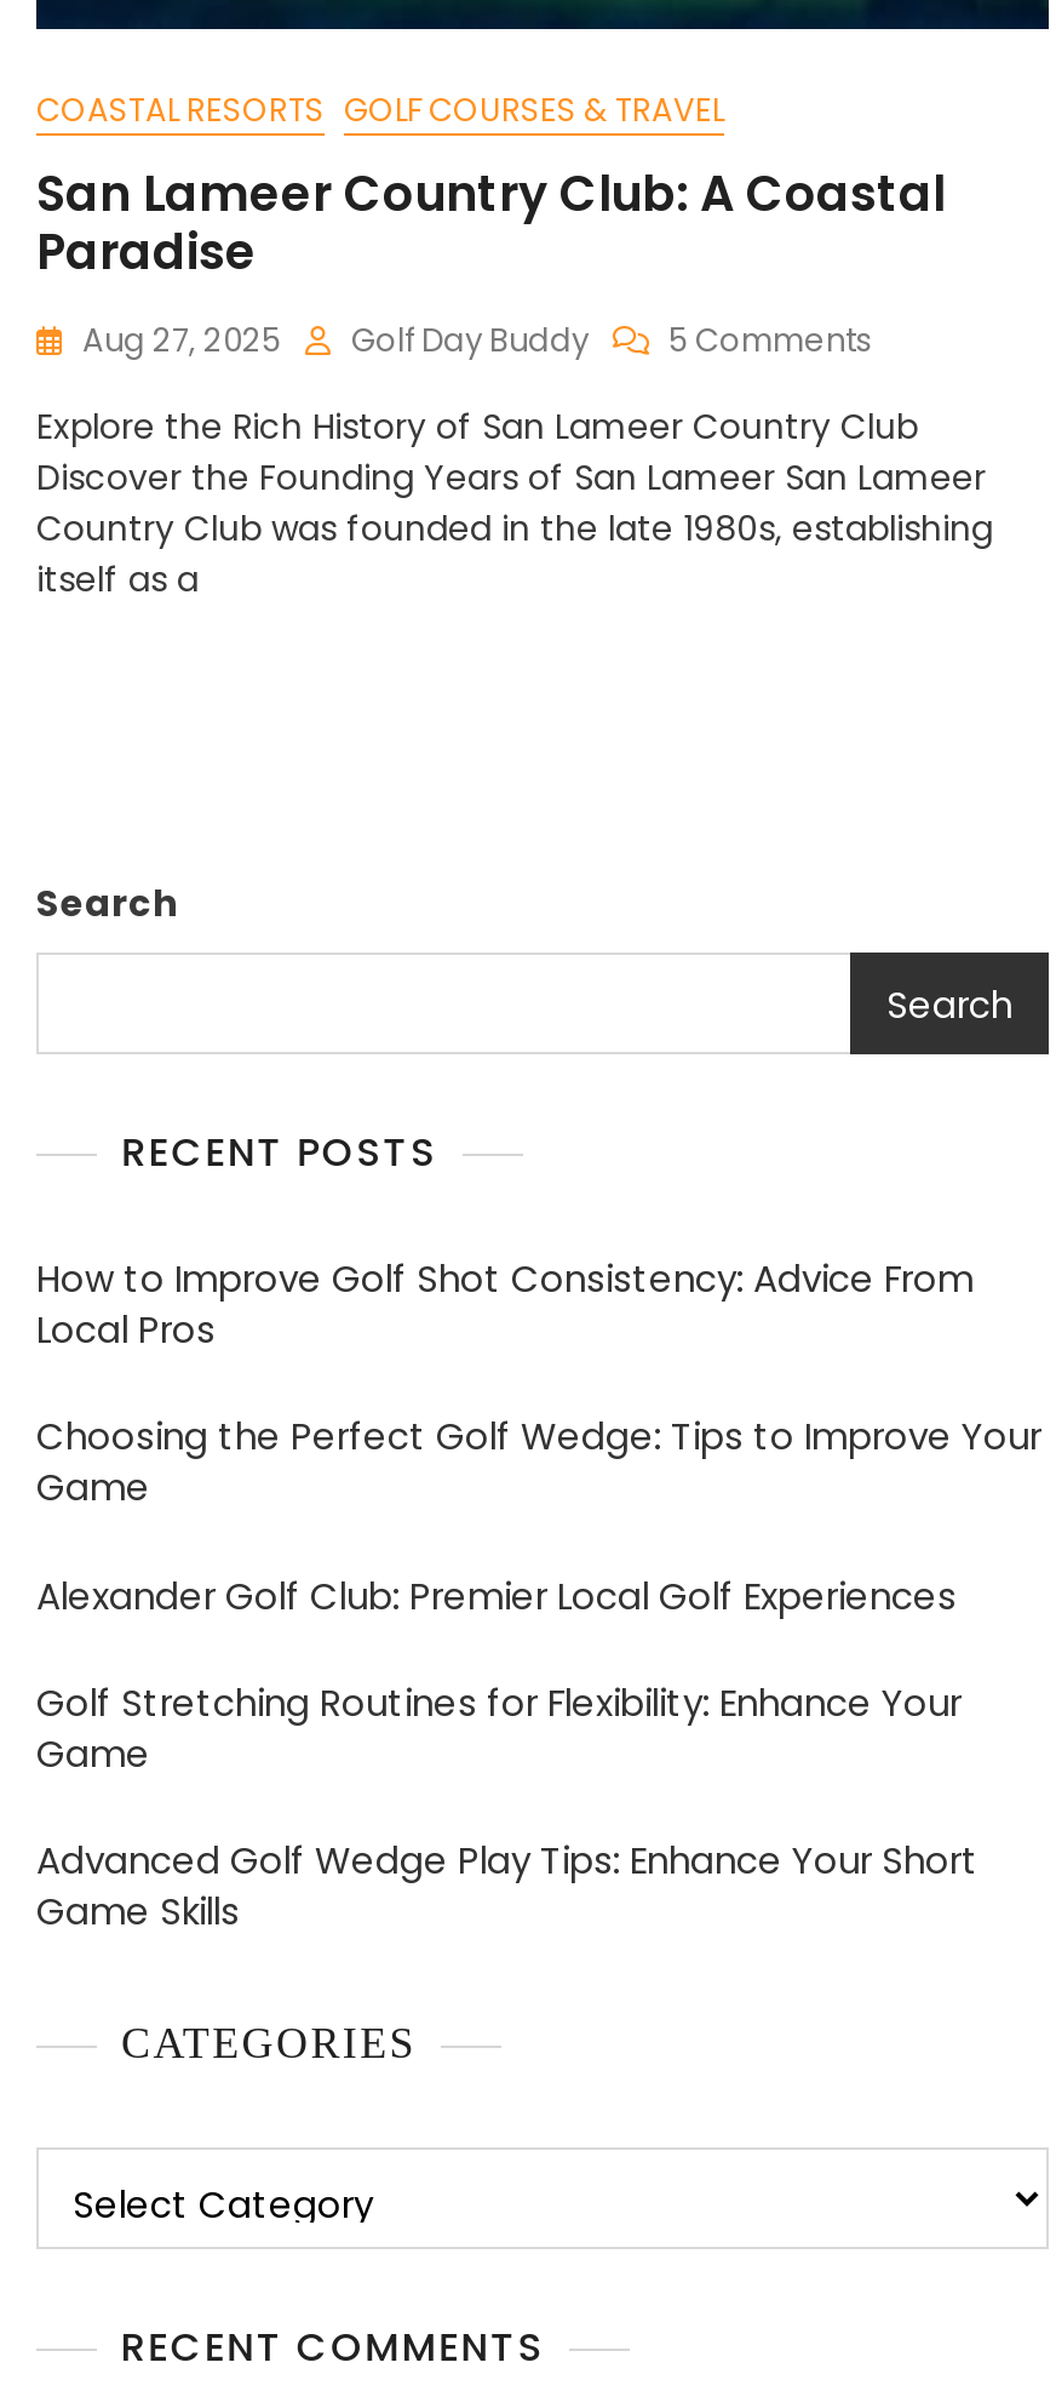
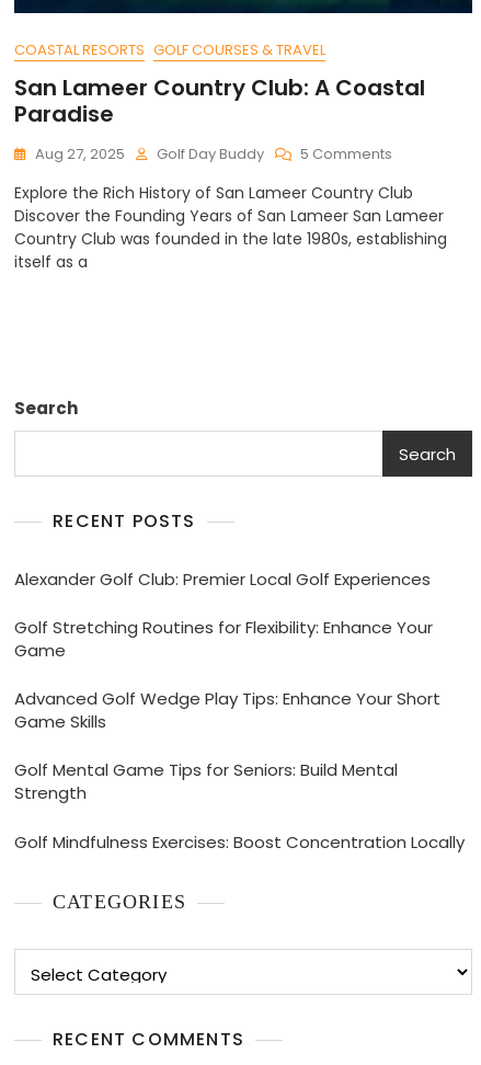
[36,1254,1041,1513] How to Improve Golf Shot Consistency: Advice From | Local Pros | Choosing the Perfect Golf Wedge: Tips to Improve Your | Game -> none
moved [36,1571,978,1937] -> [14,568,440,733]: Alexander Golf Club: Premier Local Golf Experiences | Golf Stretching Routines for Flexibility: Enhance Your | Game | Advanced Golf Wedge Play Tips: Enhance Your Short | Game Skills
none -> [14,758,465,854] Golf Mental Game Tips for Seniors: Build Mental | Strength | Golf Mindfulness Exercises: Boost Concentration Locally

